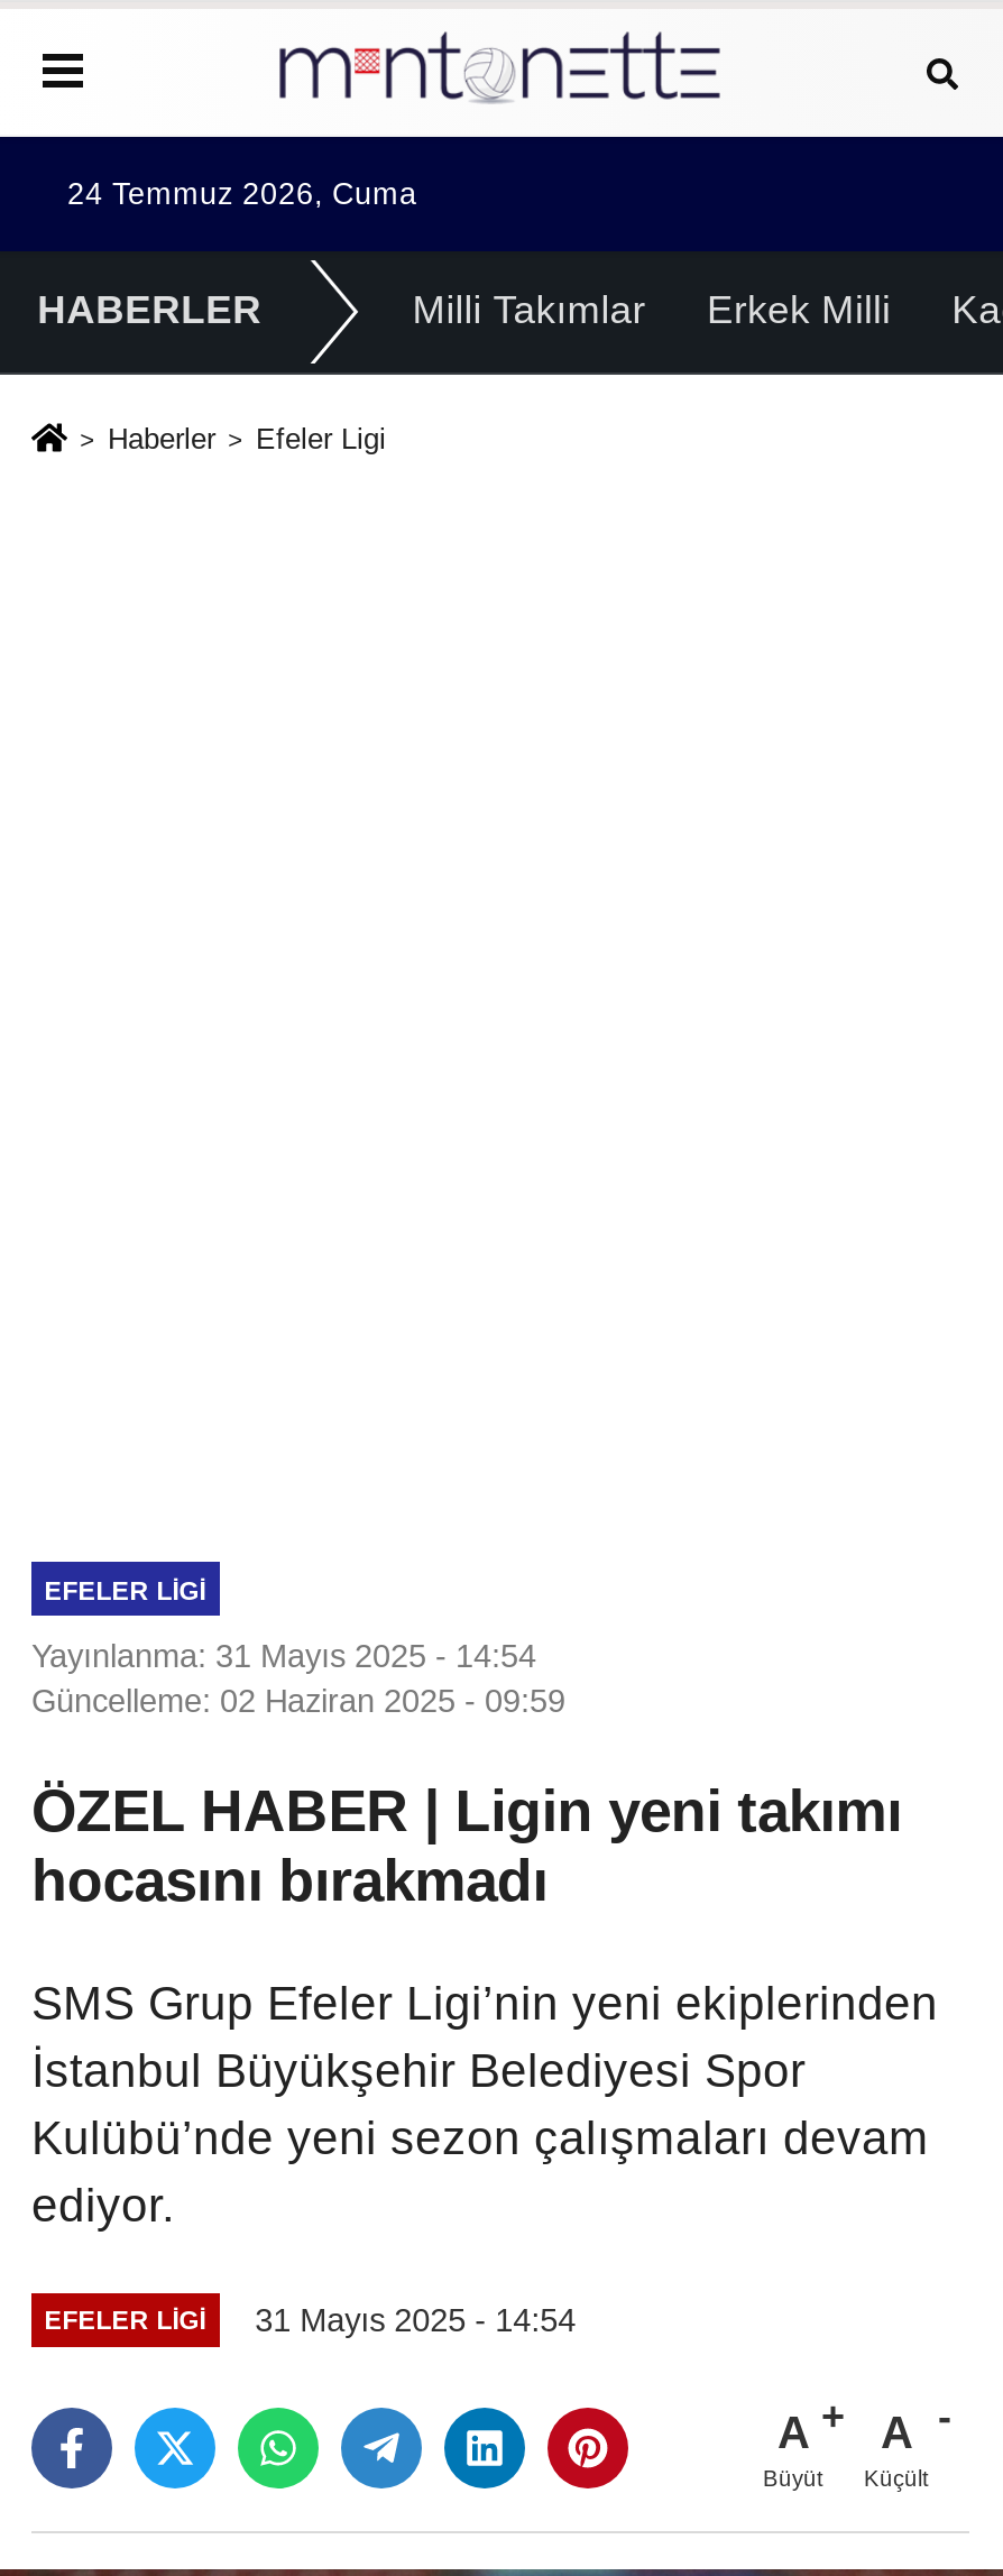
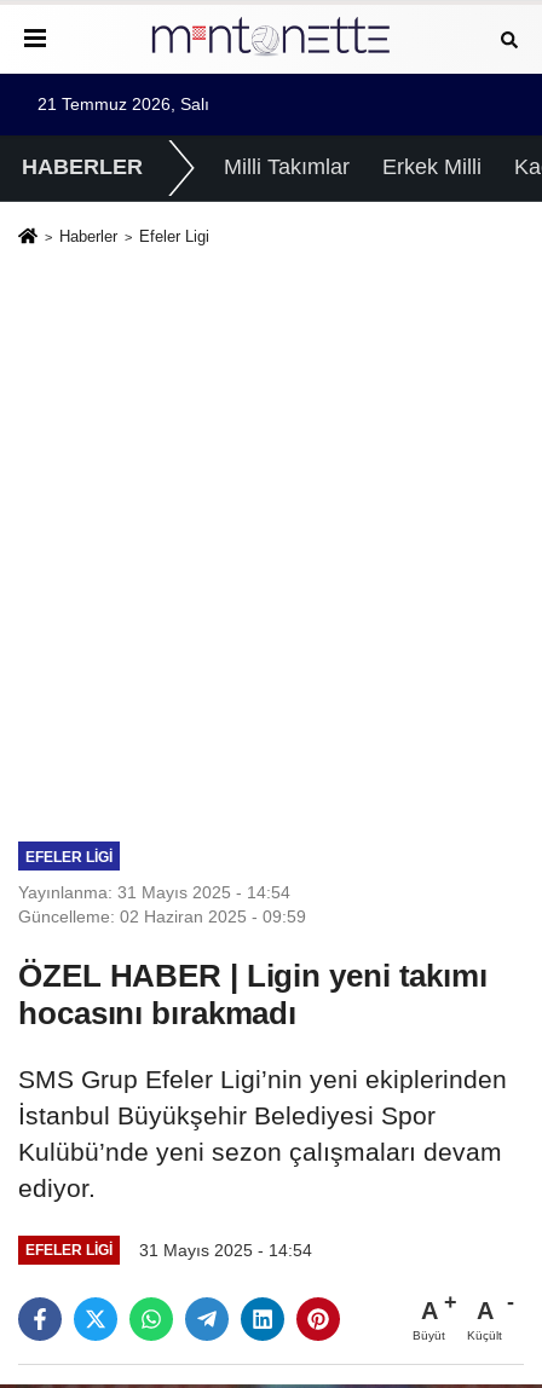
[67,177,417,211] 24 Temmuz 2026, Cuma -> [38,96,209,114] 21 Temmuz 2026, Salı

